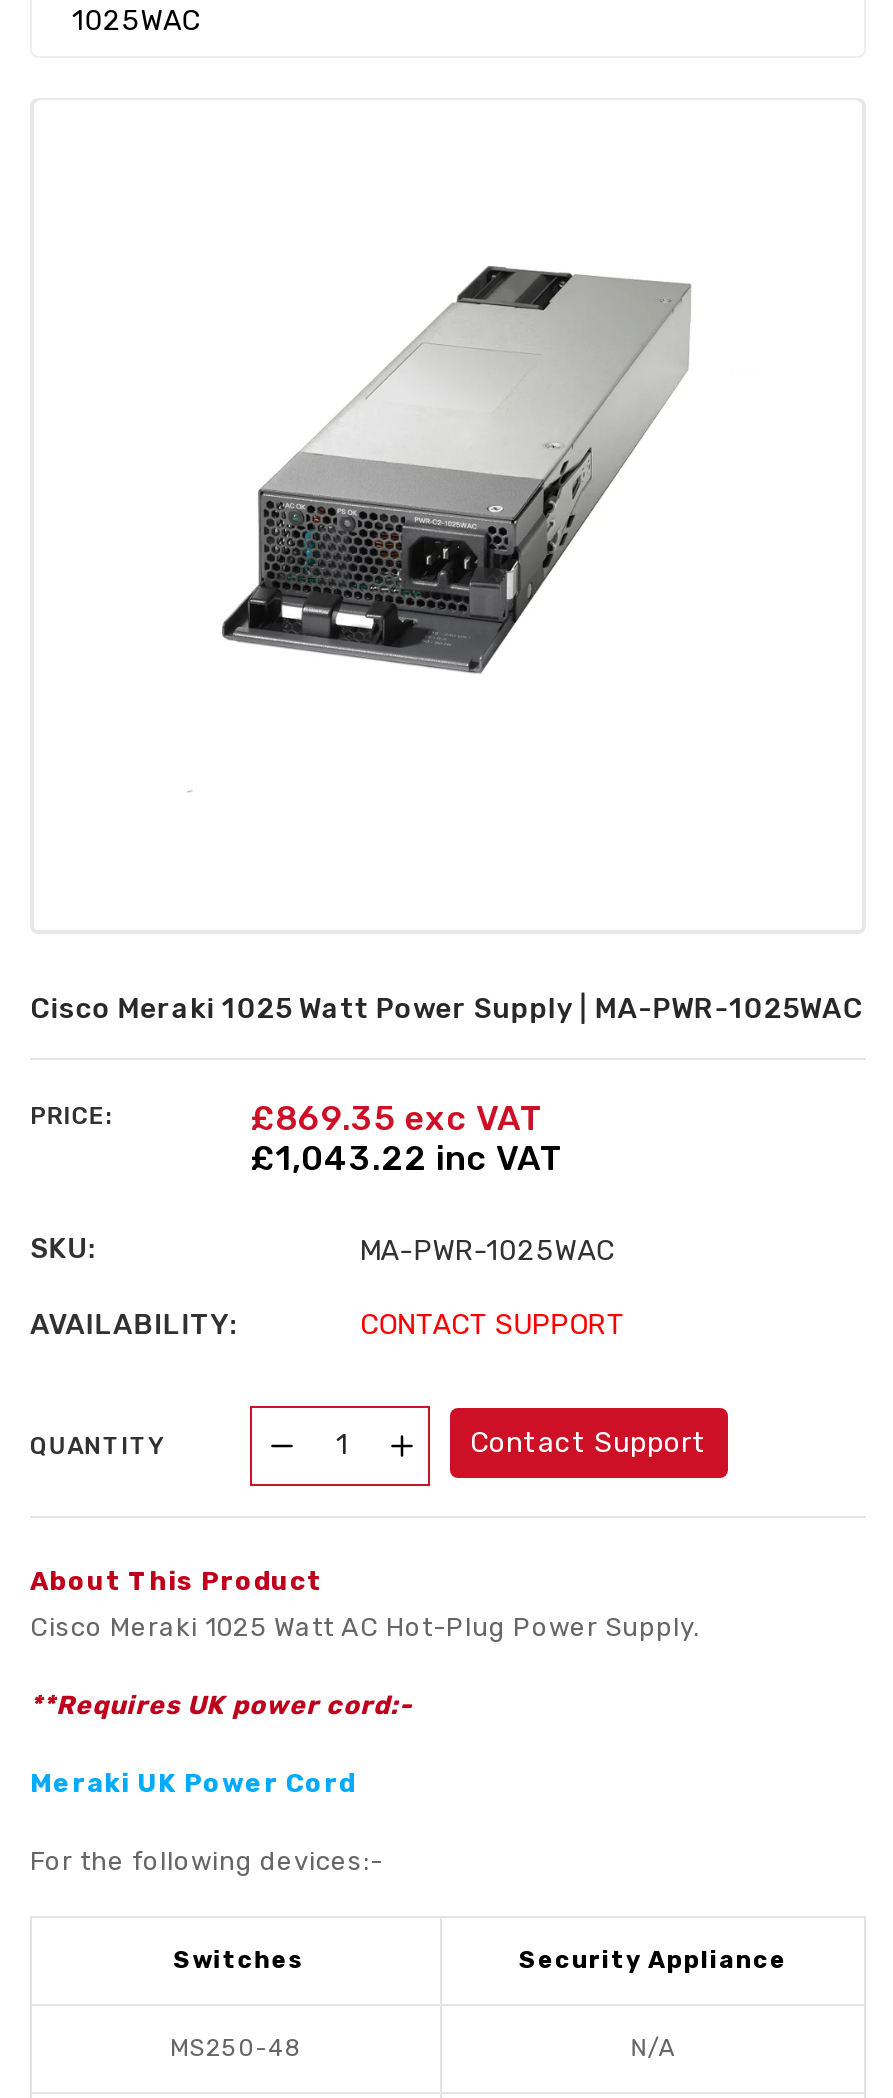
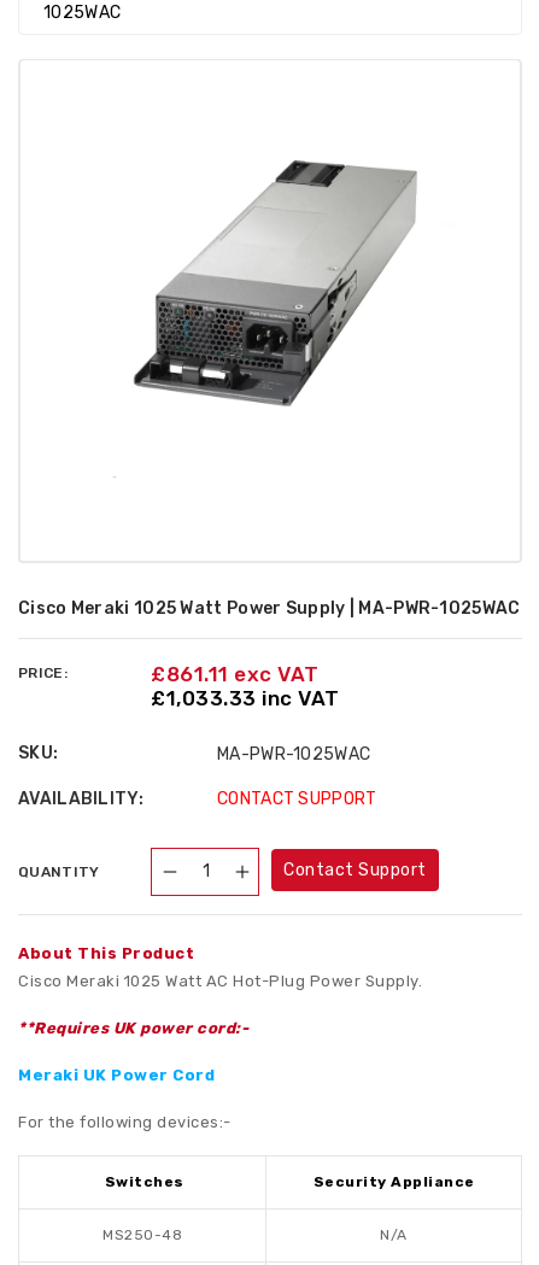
[250,1098,545,1138] £869.35 exc VAT -> [151,662,319,686] £861.11 exc VAT
[250,1138,565,1178] £1,043.22 inc VAT -> [151,686,339,710] £1,033.33 inc VAT

